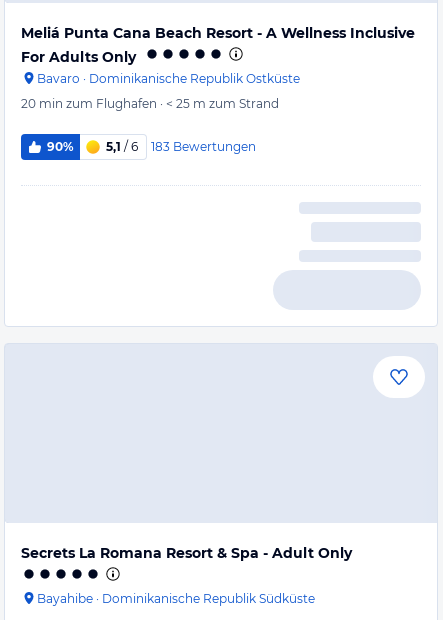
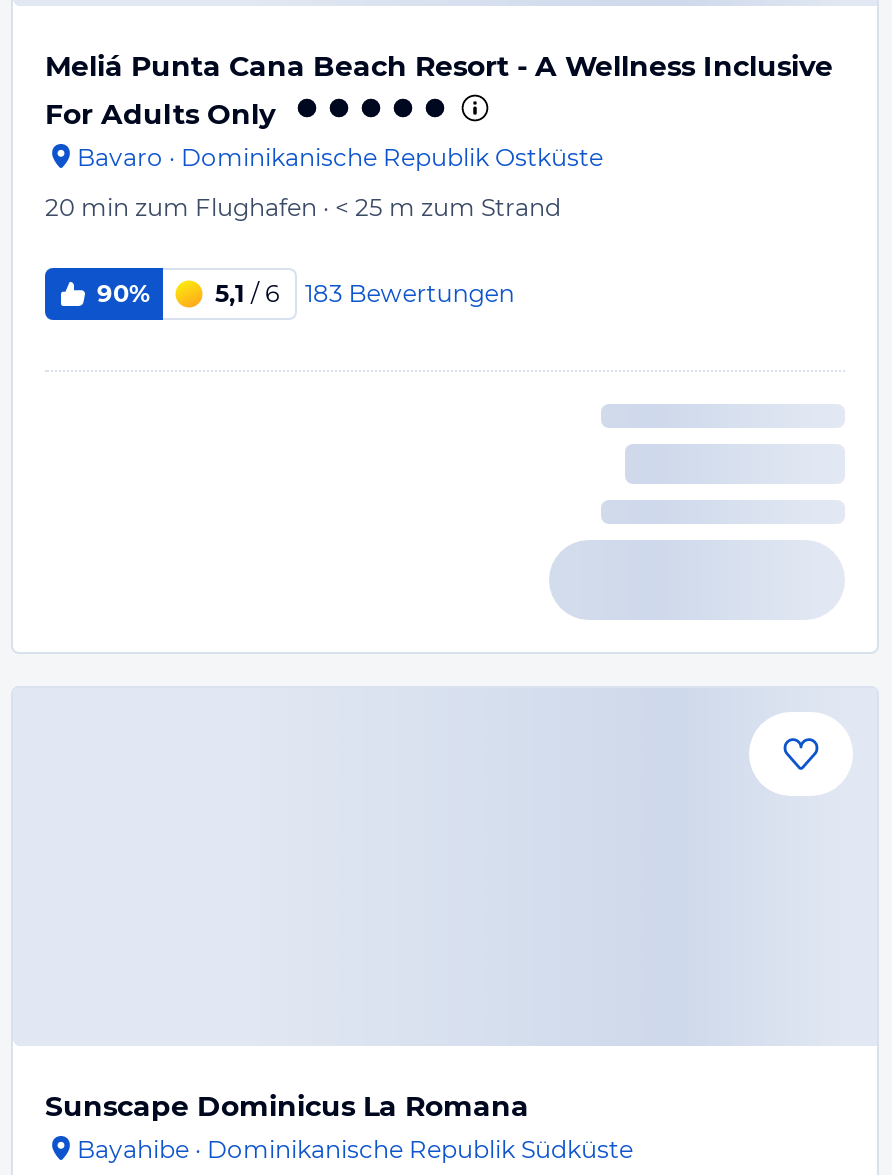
[21,544,352,562] Secrets La Romana Resort & Spa - Adult Only -> [45,1088,529,1124] Sunscape Dominicus La Romana

